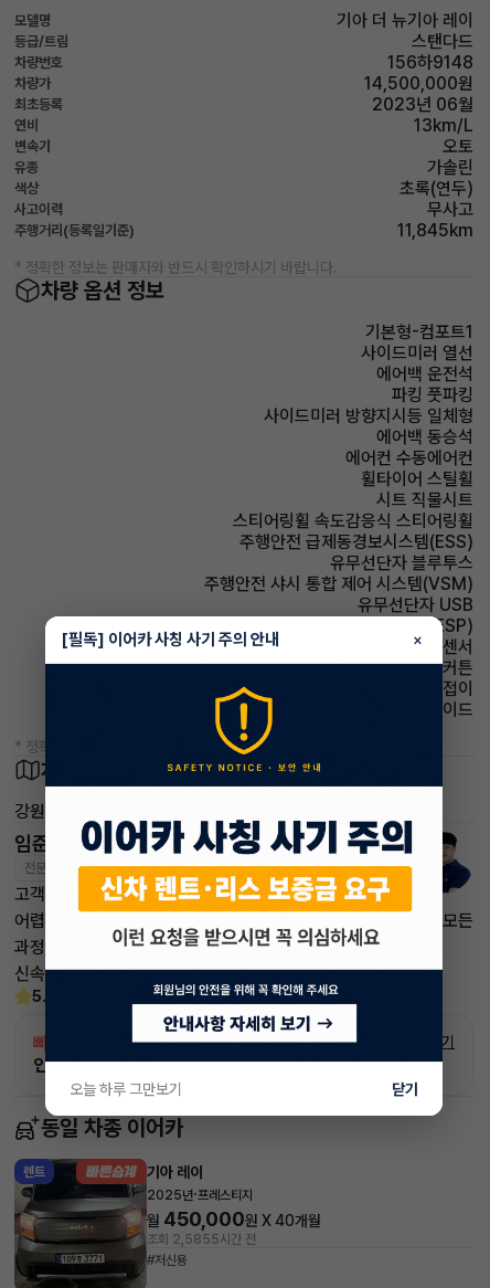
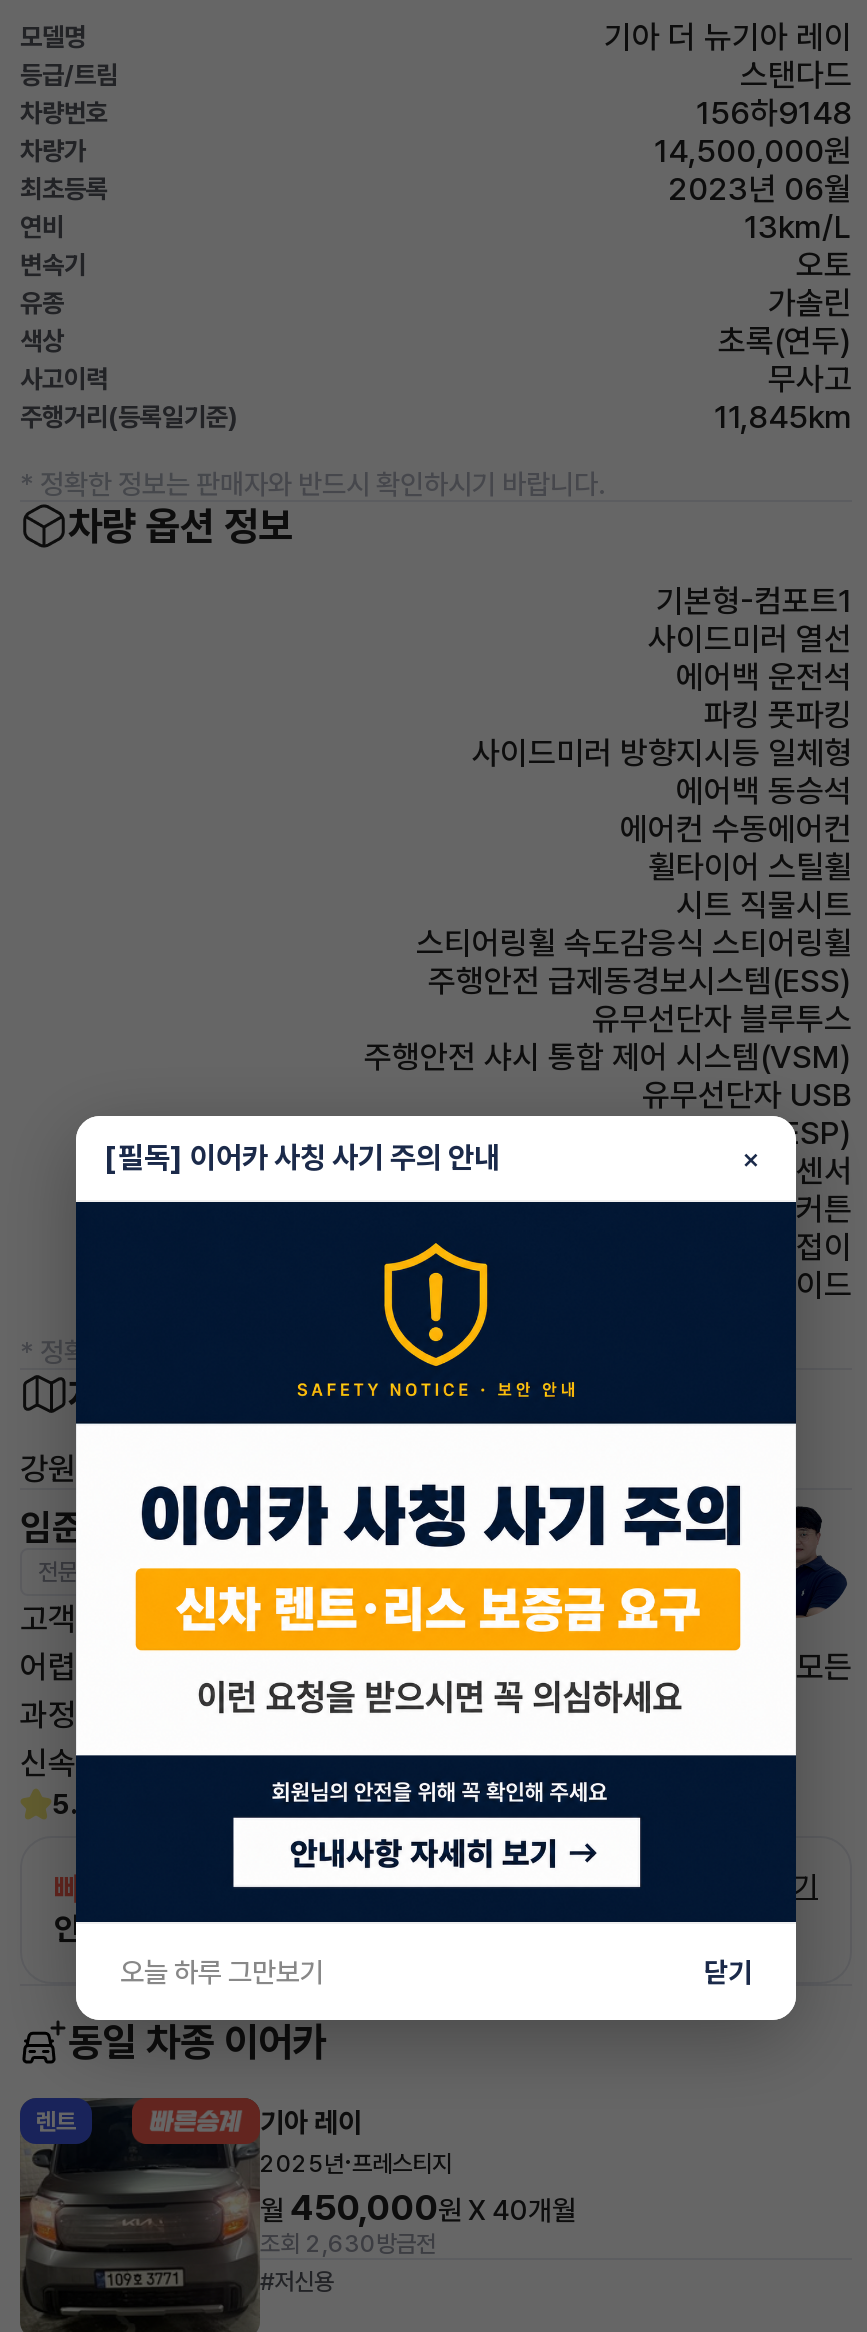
[147,1232,256,1247] 조회 2,5855시간 전 -> [260,2230,436,2258] 조회 2,630방금전

